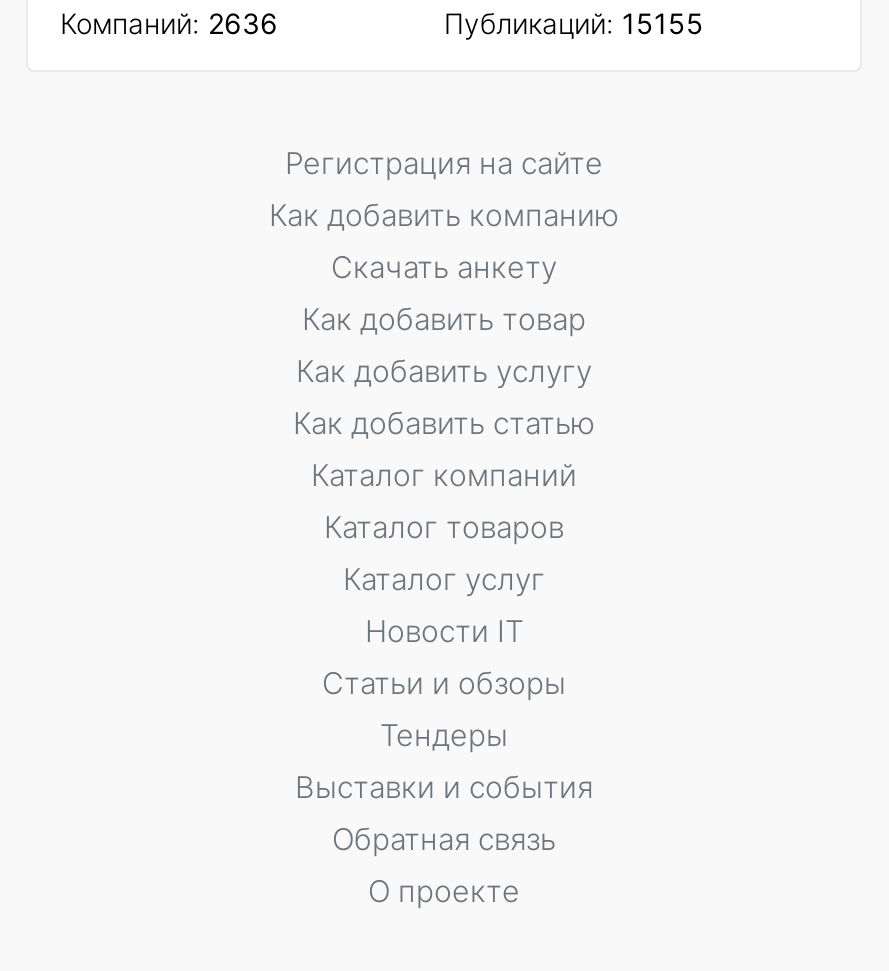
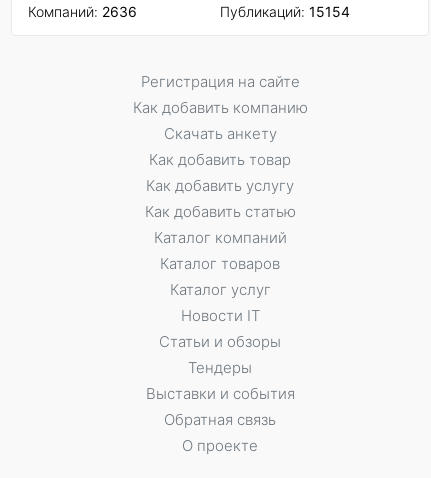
[444,6,704,40] Публикаций: 15155 -> [220,3,350,20] Публикаций: 15154

